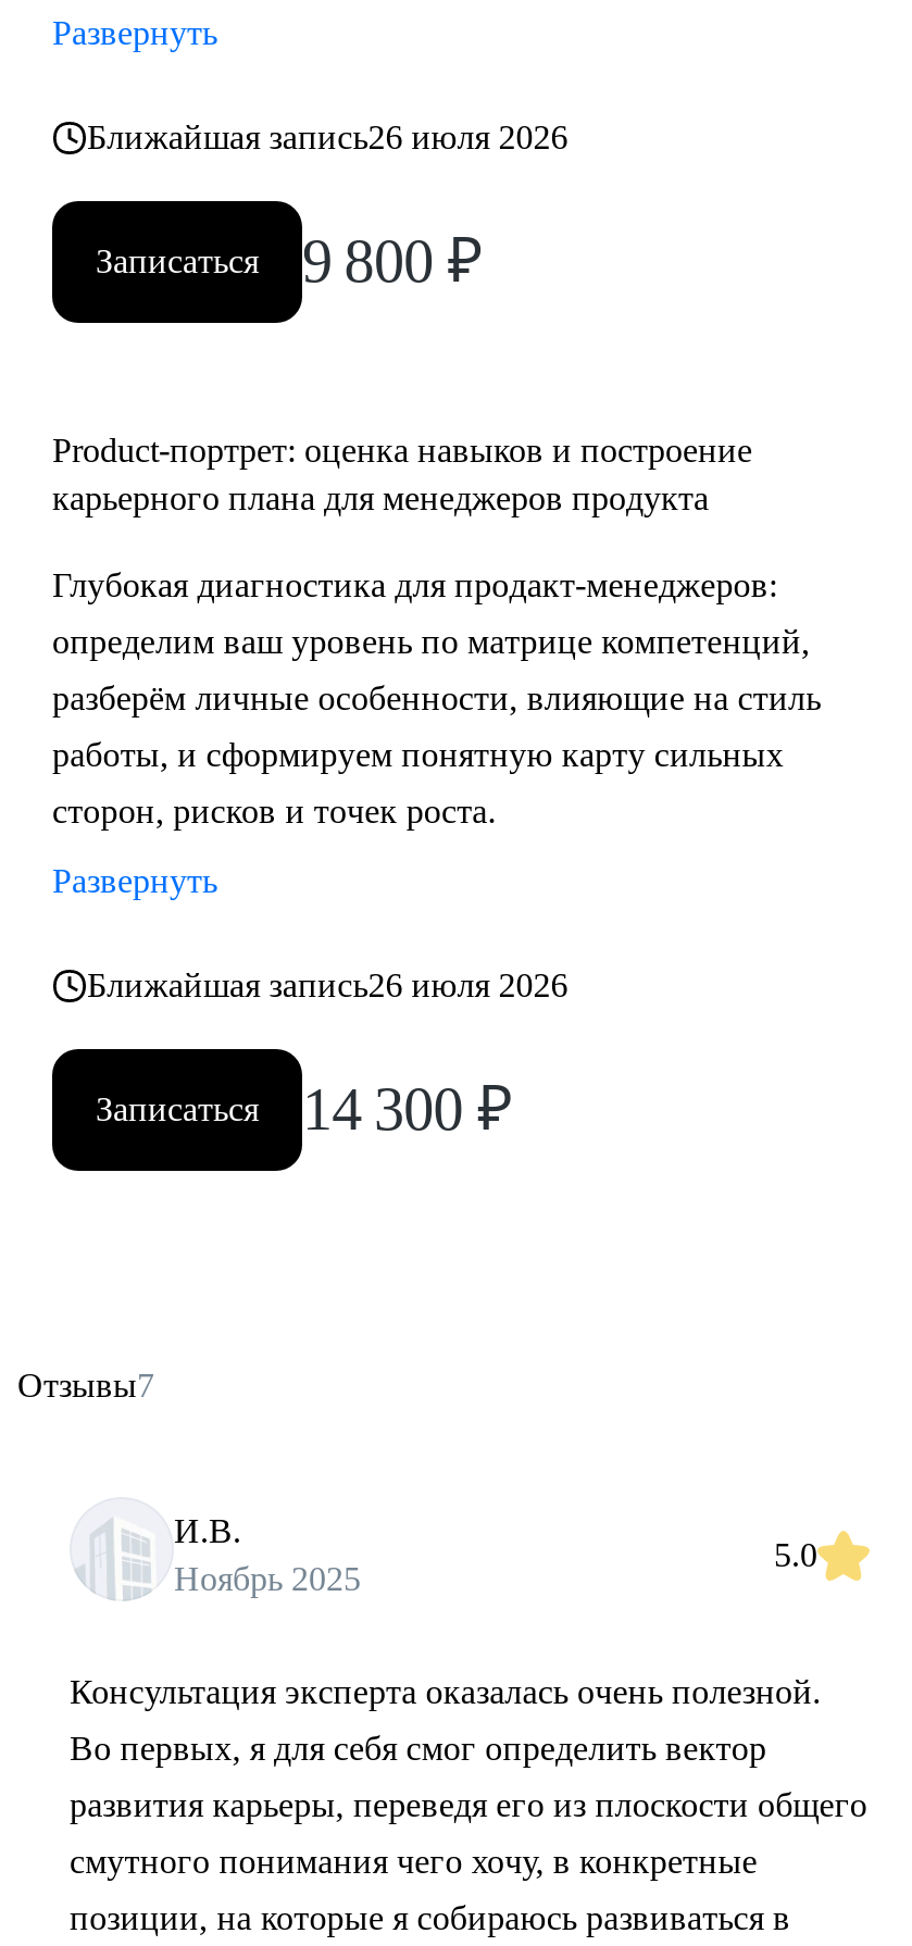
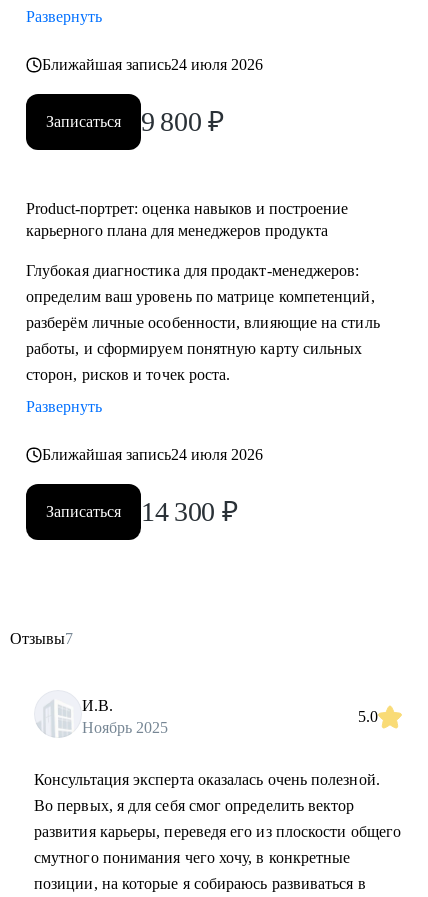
[87,118,568,155] Ближайшая запись26 июля 2026 -> [42,56,263,73] Ближайшая запись24 июля 2026
[87,966,568,1003] Ближайшая запись26 июля 2026 -> [42,446,263,463] Ближайшая запись24 июля 2026

